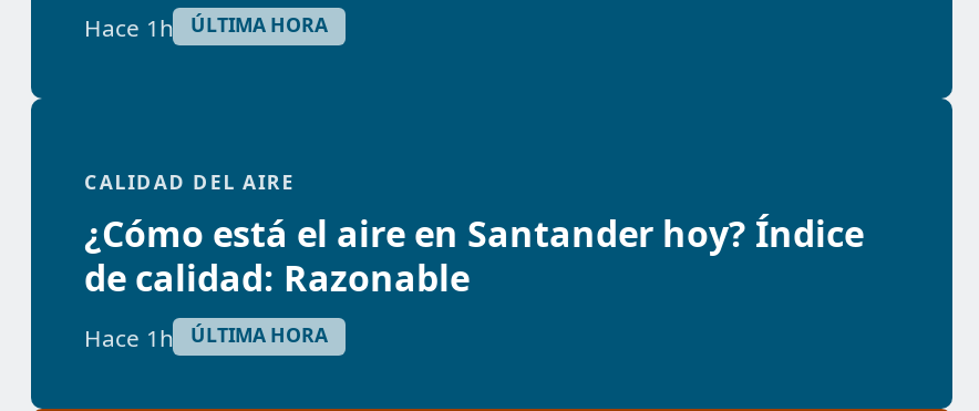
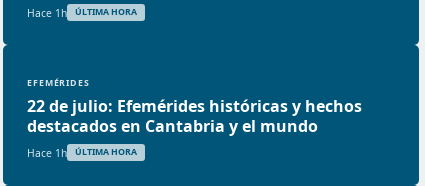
[84,169,864,302] CALIDAD DEL AIRE | ¿Cómo está el aire en Santander hoy? Índice | de calidad: Razonable -> [27,77,362,137] EFEMÉRIDES | 22 de julio: Efemérides históricas y hechos | destacados en Cantabria y el mundo

